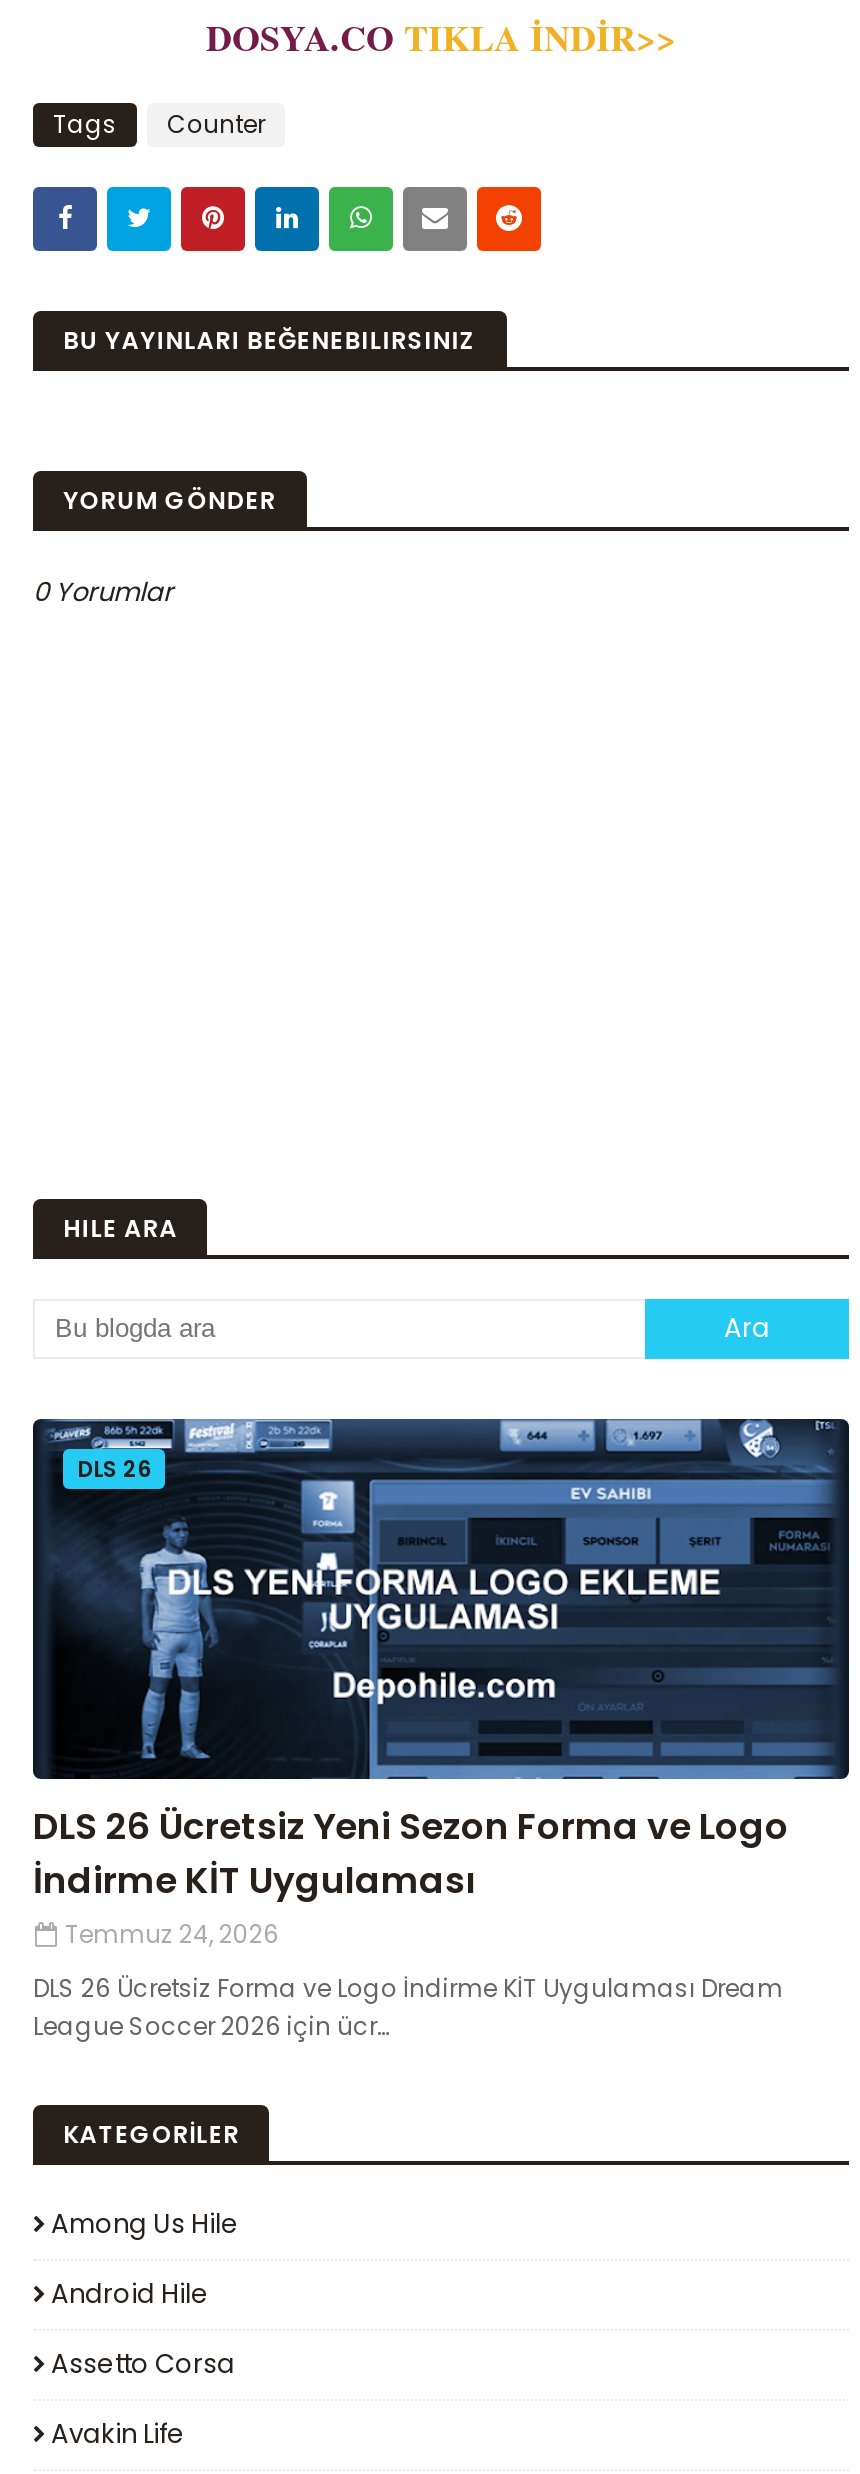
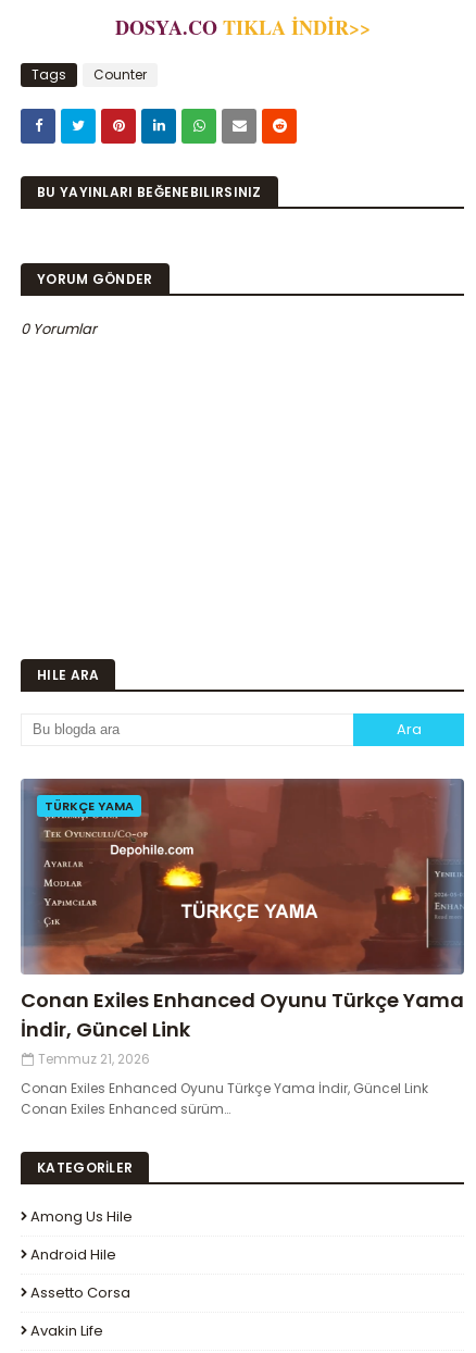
[33,1417,851,1781] [image] | DLS 26 -> [22,778,465,976] [image] | TÜRKÇE YAMA
[33,1801,789,1951] DLS 26 Ücretsiz Yeni Sezon Forma ve Logo | İndirme KİT Uygulaması | Temmuz 24, 2026 -> [21,986,464,1068] Conan Exiles Enhanced Oyunu Türkçe Yama | İndir, Güncel Link | Temmuz 21, 2026
[33,1971,783,2043] DLS 26 Ücretsiz Forma ve Logo İndirme KİT Uygulaması Dream | League Soccer 2026 için ücr… -> [21,1079,428,1118] Conan Exiles Enhanced Oyunu Türkçe Yama İndir, Güncel Link | Conan Exiles Enhanced sürüm…

